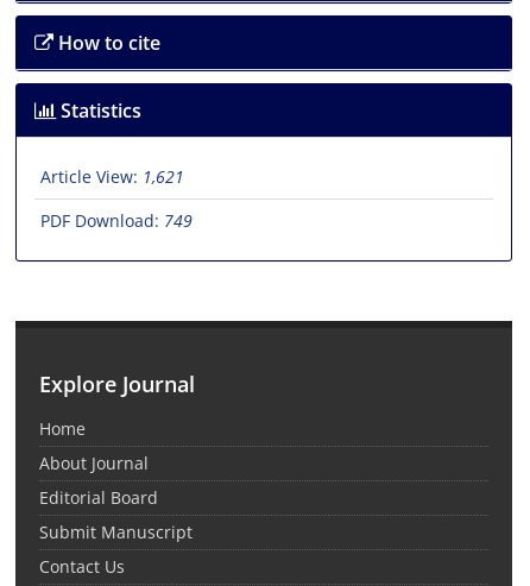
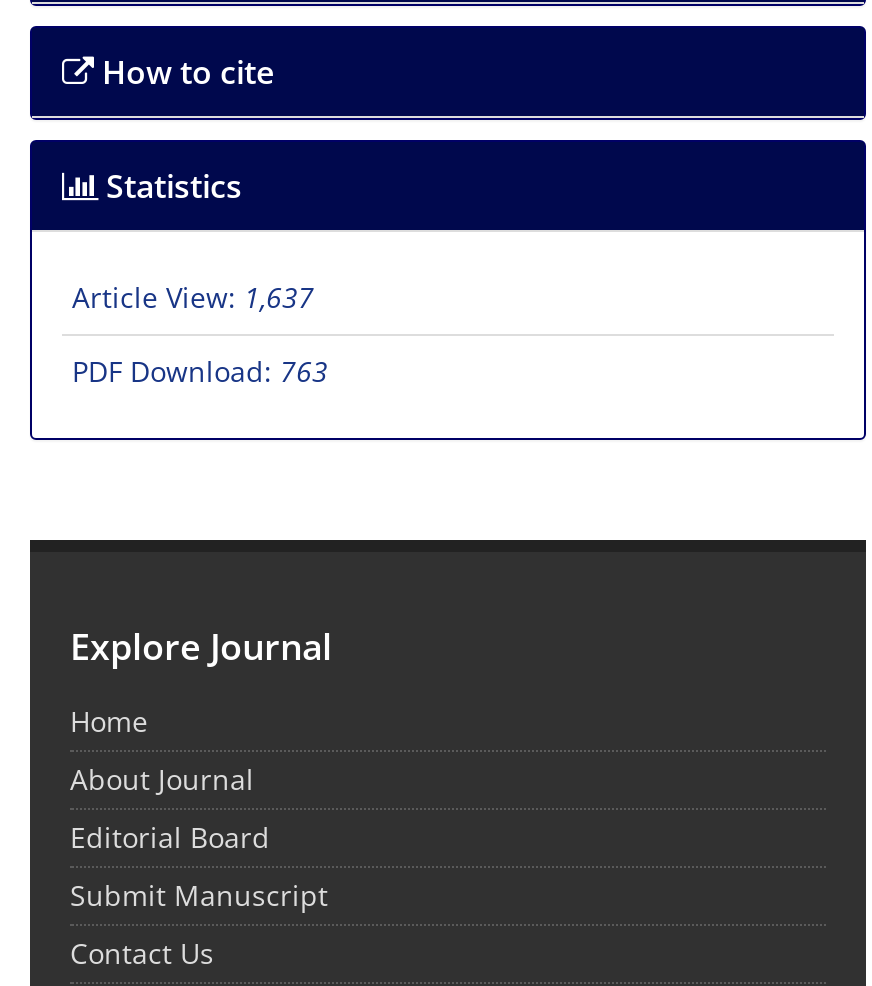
[40,165,184,188] Article View: 1,621 -> [72,278,314,316] Article View: 1,637
[40,209,193,232] PDF Download: 749 -> [72,352,328,390] PDF Download: 763

